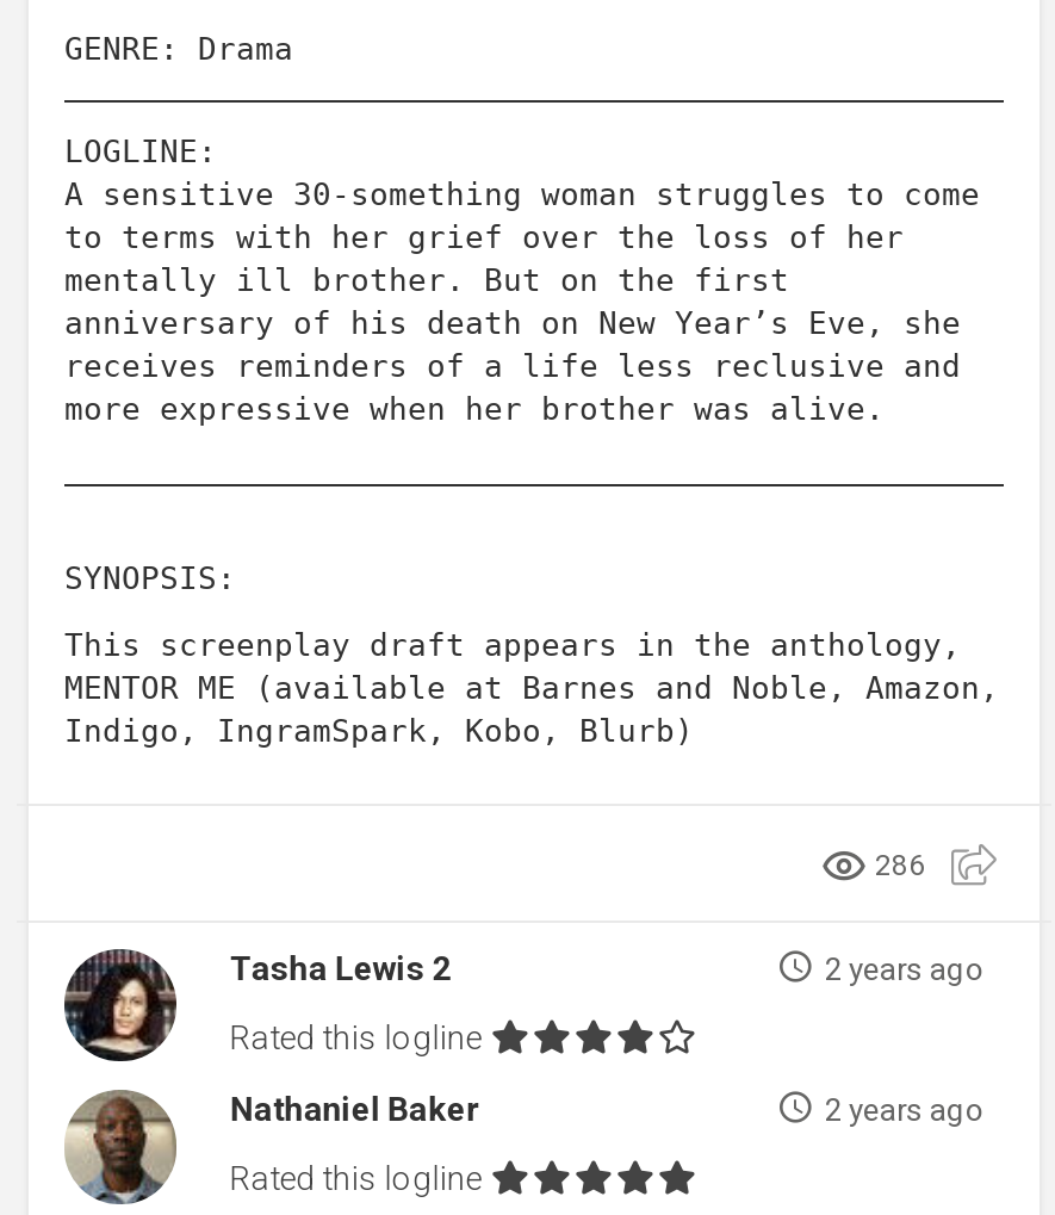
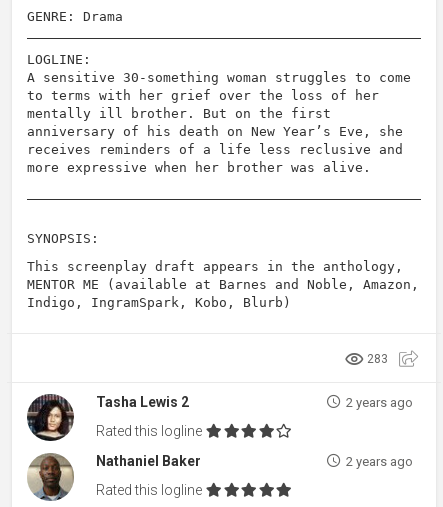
[875,849,925,882] 286 -> [367,352,388,366] 283

